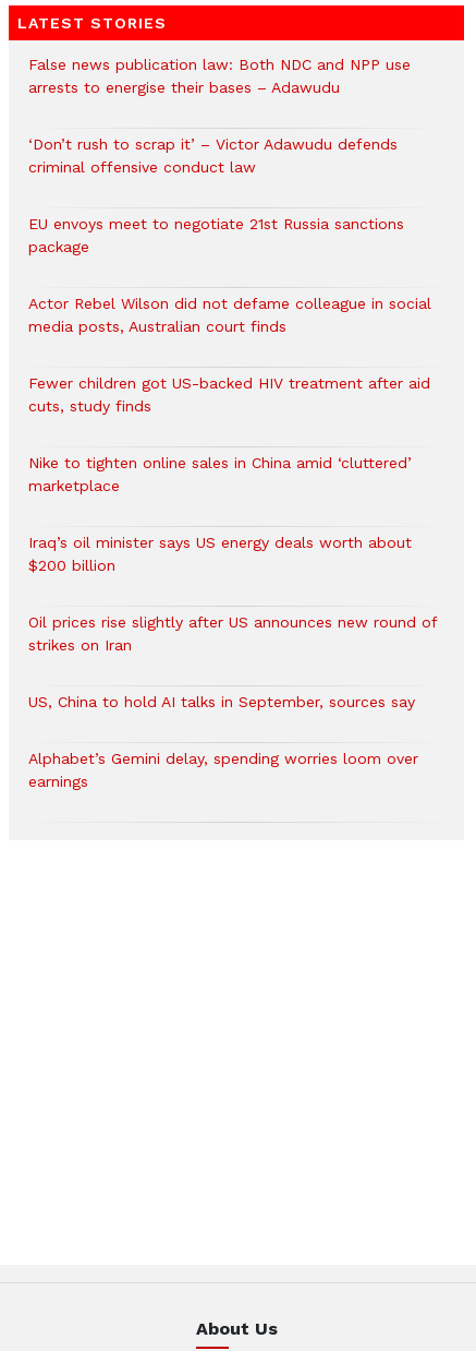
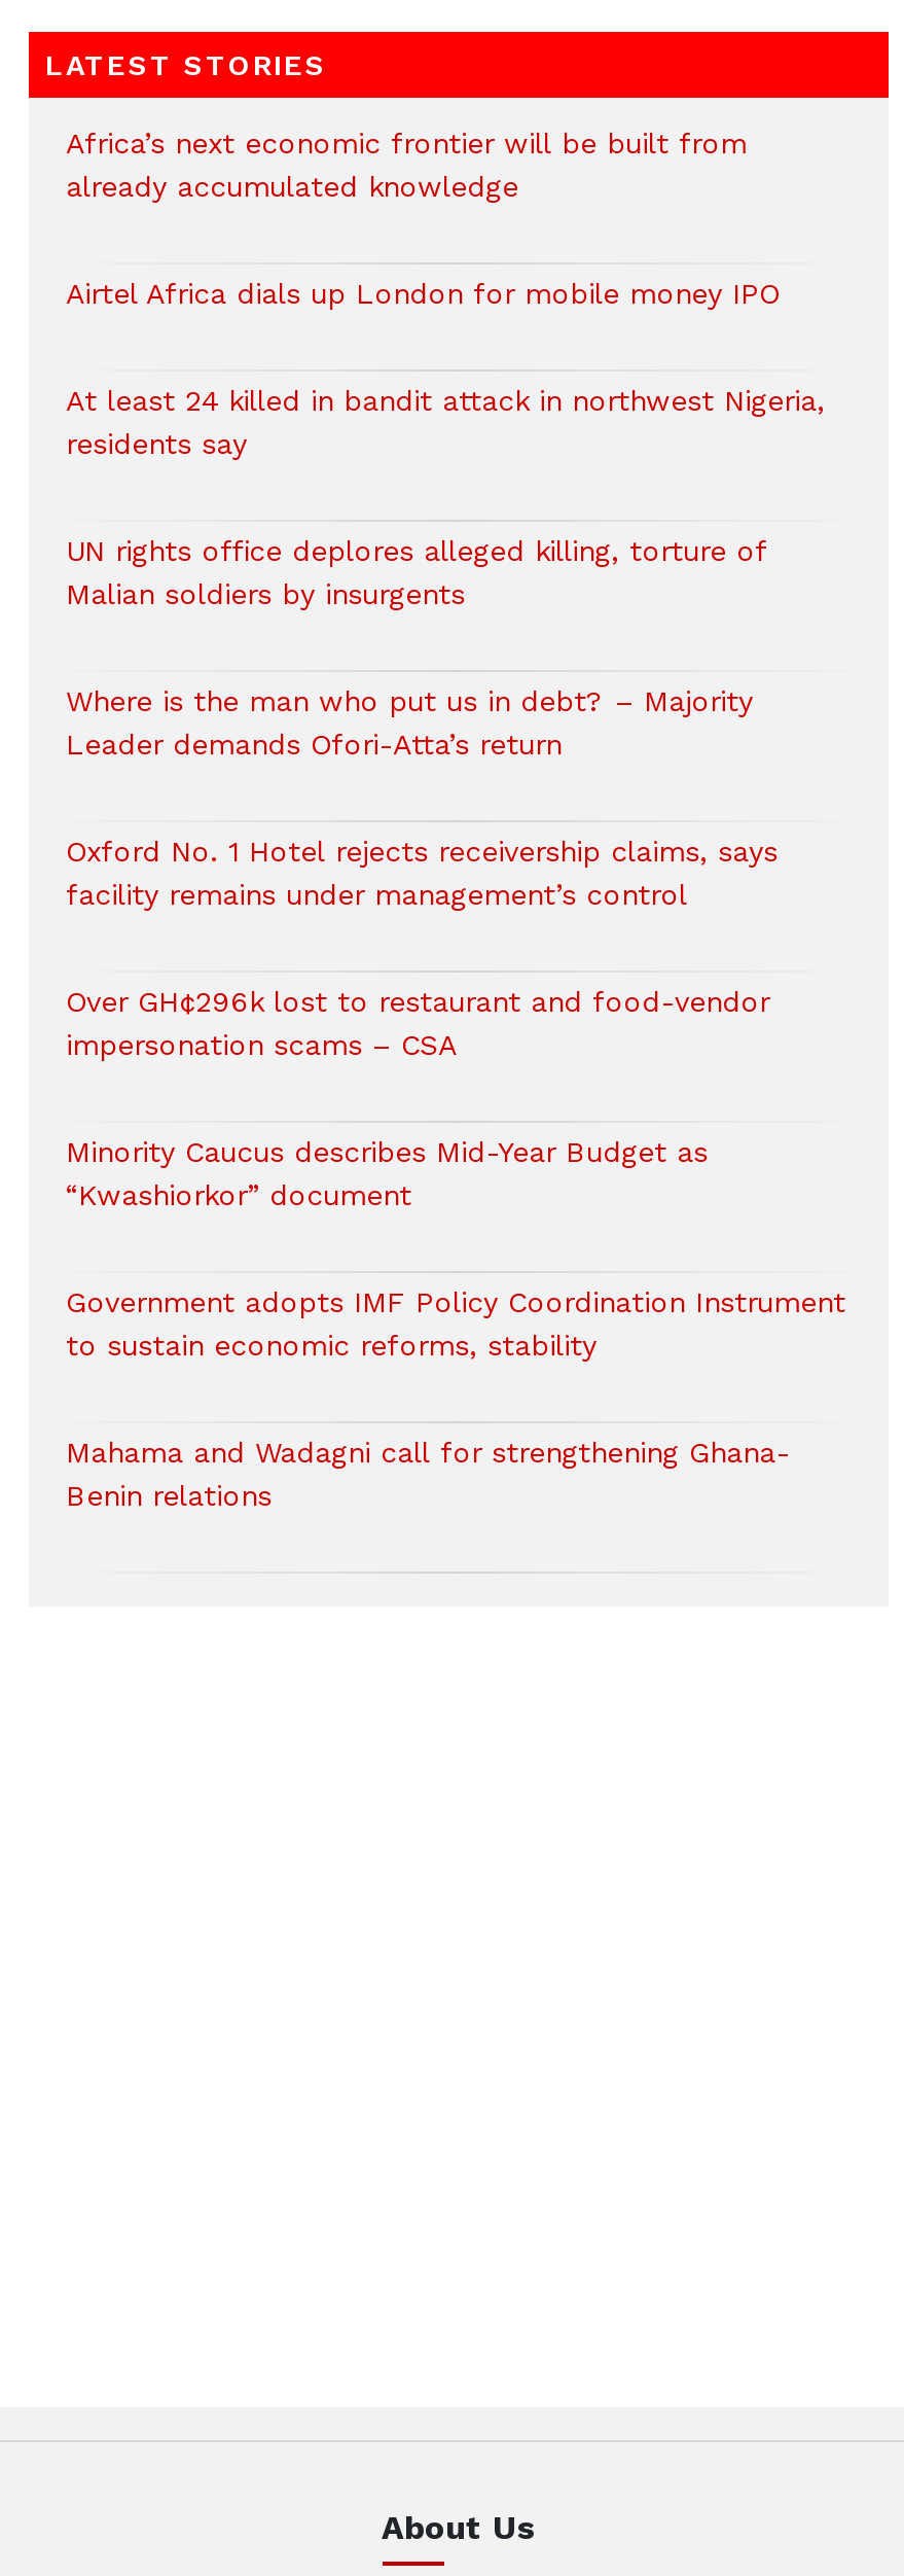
[28,56,411,96] False news publication law: Both NDC and NPP use | arrests to energise their bases – Adawudu -> [66,127,747,203] Africa’s next economic frontier will be built from | already accumulated knowledge
[28,135,398,176] ‘Don’t rush to scrap it’ – Victor Adawudu defends | criminal offensive conduct law -> [66,277,780,310] Airtel Africa dials up London for mobile money IPO
[28,215,404,255] EU envoys meet to negotiate 21st Russia sanctions | package -> [66,384,825,460] At least 24 killed in bandit attack in northwest Nigeria, | residents say
[28,295,431,335] Actor Rebel Wilson did not defame colleague in social | media posts, Australian court finds -> [66,534,765,611] UN rights office deplores alleged killing, torture of | Malian soldiers by insurgents
[28,374,430,415] Fewer children got US-backed HIV treatment after aid | cuts, study finds -> [66,685,753,761] Where is the man who put us in debt? – Majority | Leader demands Ofori-Atta’s return
[28,454,412,494] Nike to tighten online sales in China amid ‘cluttered’ | marketplace -> [66,835,778,911] Oxford No. 1 Hotel rejects receivership claims, says | facility remains under management’s control
[28,534,412,574] Iraq’s oil minister says US energy deals worth about | $200 billion -> [66,985,769,1061] Over GH¢296k lost to restaurant and food-vendor | impersonation scams – CSA
[28,613,437,654] Oil prices rise slightly after US announces new round of | strikes on Iran -> [66,1135,708,1212] Minority Caucus describes Mid-Year Budget as | “Kwashiorkor” document
[28,693,415,711] US, China to hold AI talks in September, sources say -> [66,1286,845,1362] Government adopts IMF Policy Coordination Instrument | to sustain economic reforms, stability
[28,750,418,790] Alphabet’s Gemini delay, spending worries loom over | earnings -> [66,1436,790,1512] Mahama and Wadagni call for strengthening Ghana- | Benin relations

